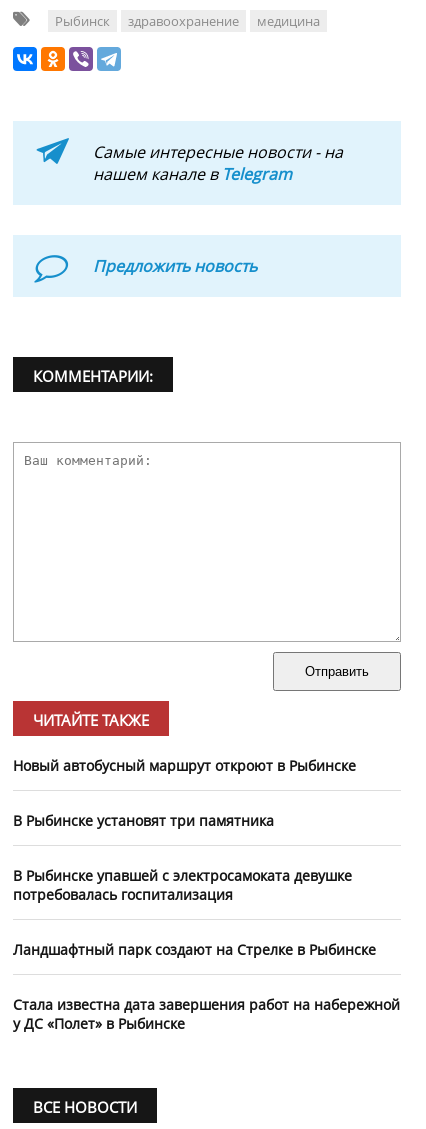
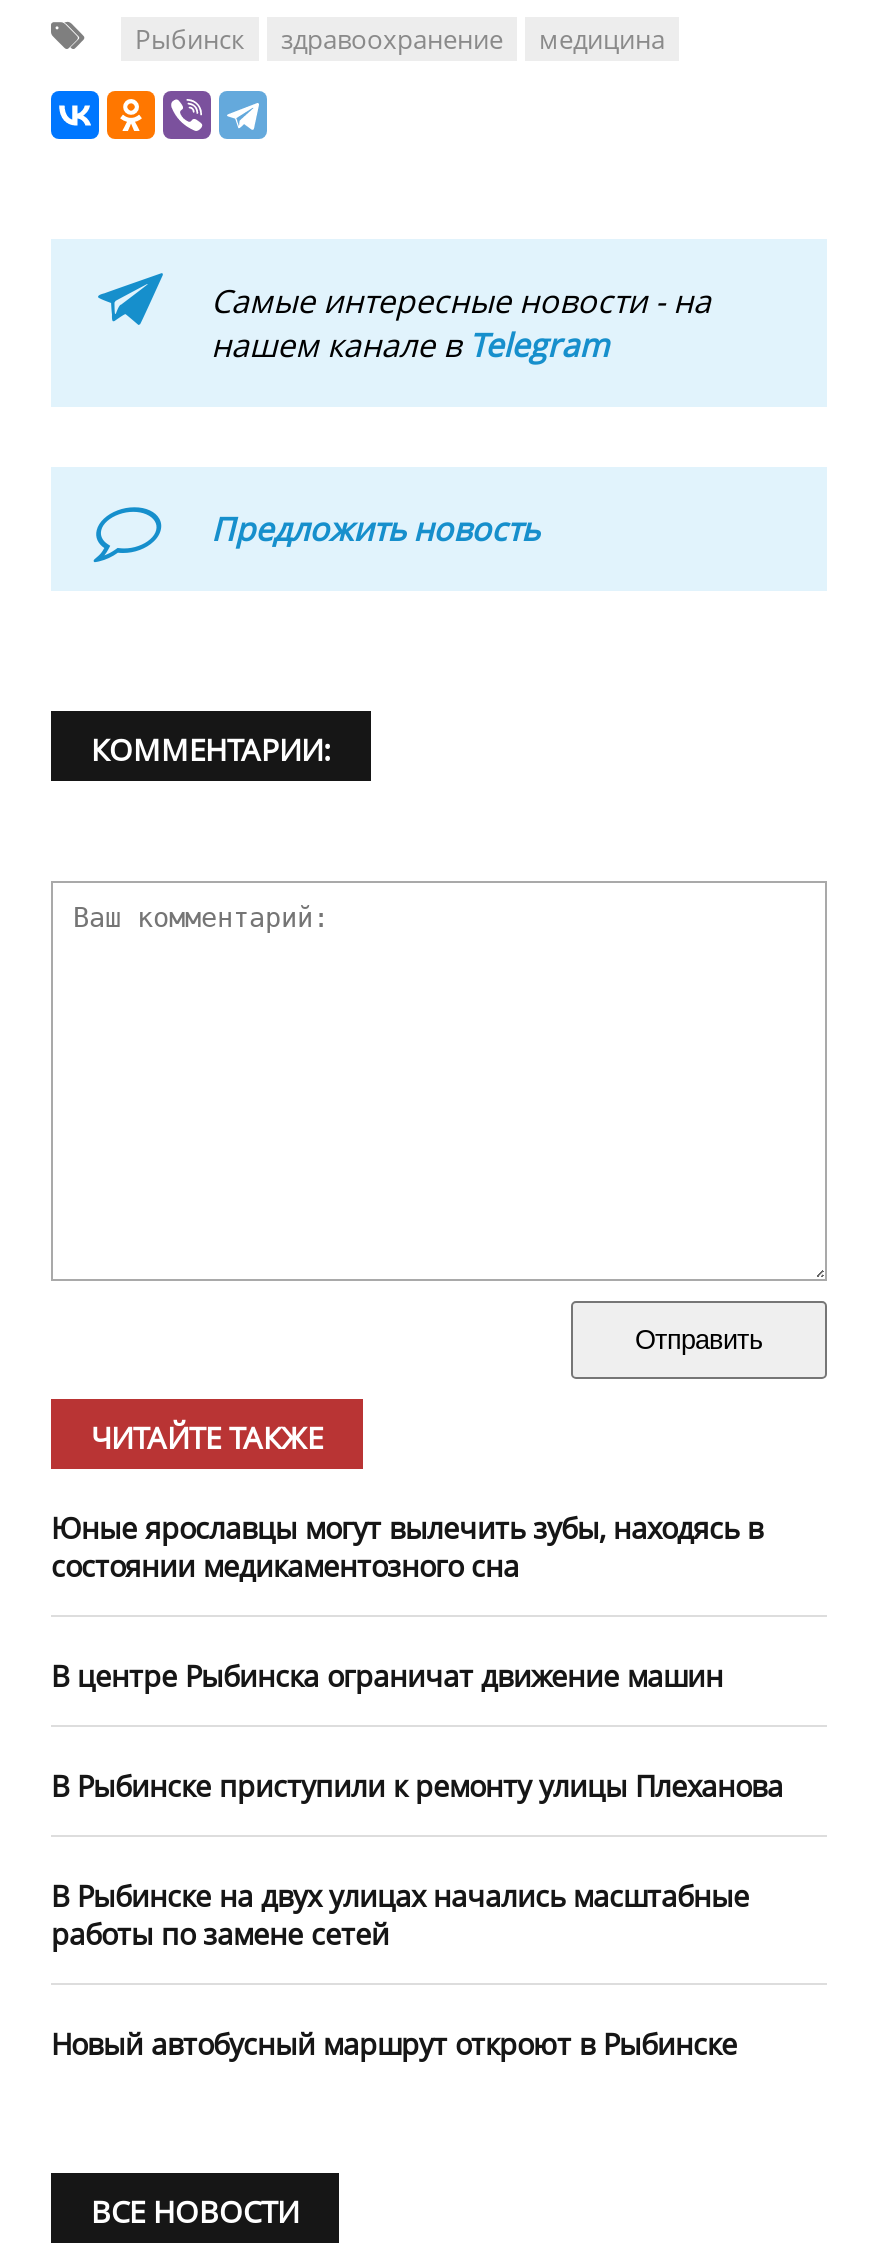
none -> [51,1509,783,1953] Юные ярославцы могут вылечить зубы, находясь в | состоянии медикаментозного сна | В центре Рыбинска ограничат движение машин | В Рыбинске приступили к ремонту улицы Плеханова | В Рыбинске на двух улицах начались масштабные | работы по замене сетей
moved [13,756,356,775] -> [51,2025,737,2063]: Новый автобусный маршрут откроют в Рыбинске
[13,811,400,1033] В Рыбинске установят три памятника | В Рыбинске упавшей с электросамоката девушке | потребовалась госпитализация | Ландшафтный парк создают на Стрелке в Рыбинске | Стала известна дата завершения работ на набережной | у ДС «Полет» в Рыбинске -> none

